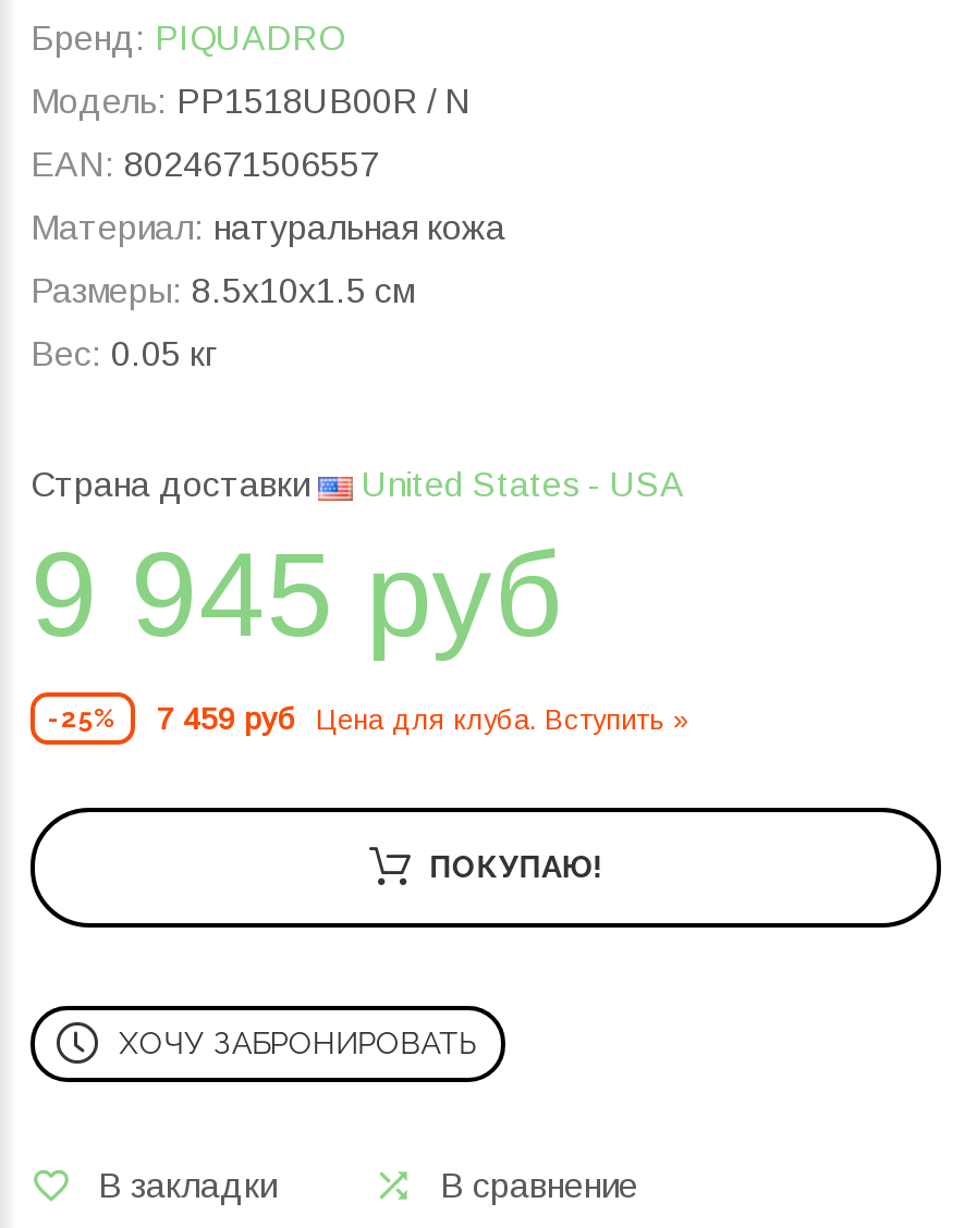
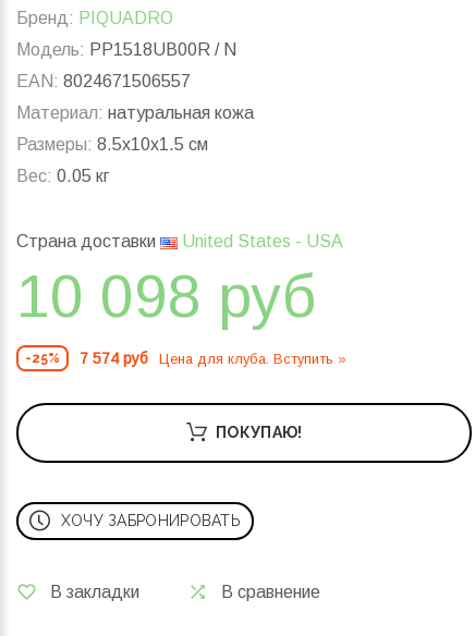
[30,528,562,663] 9 945 руб -> [16,263,316,330] 10 098 руб
[48,701,691,736] -25% 7 459 руб Цена для клуба. Вступить » -> [25,350,346,367] -25% 7 574 руб Цена для клуба. Вступить »

